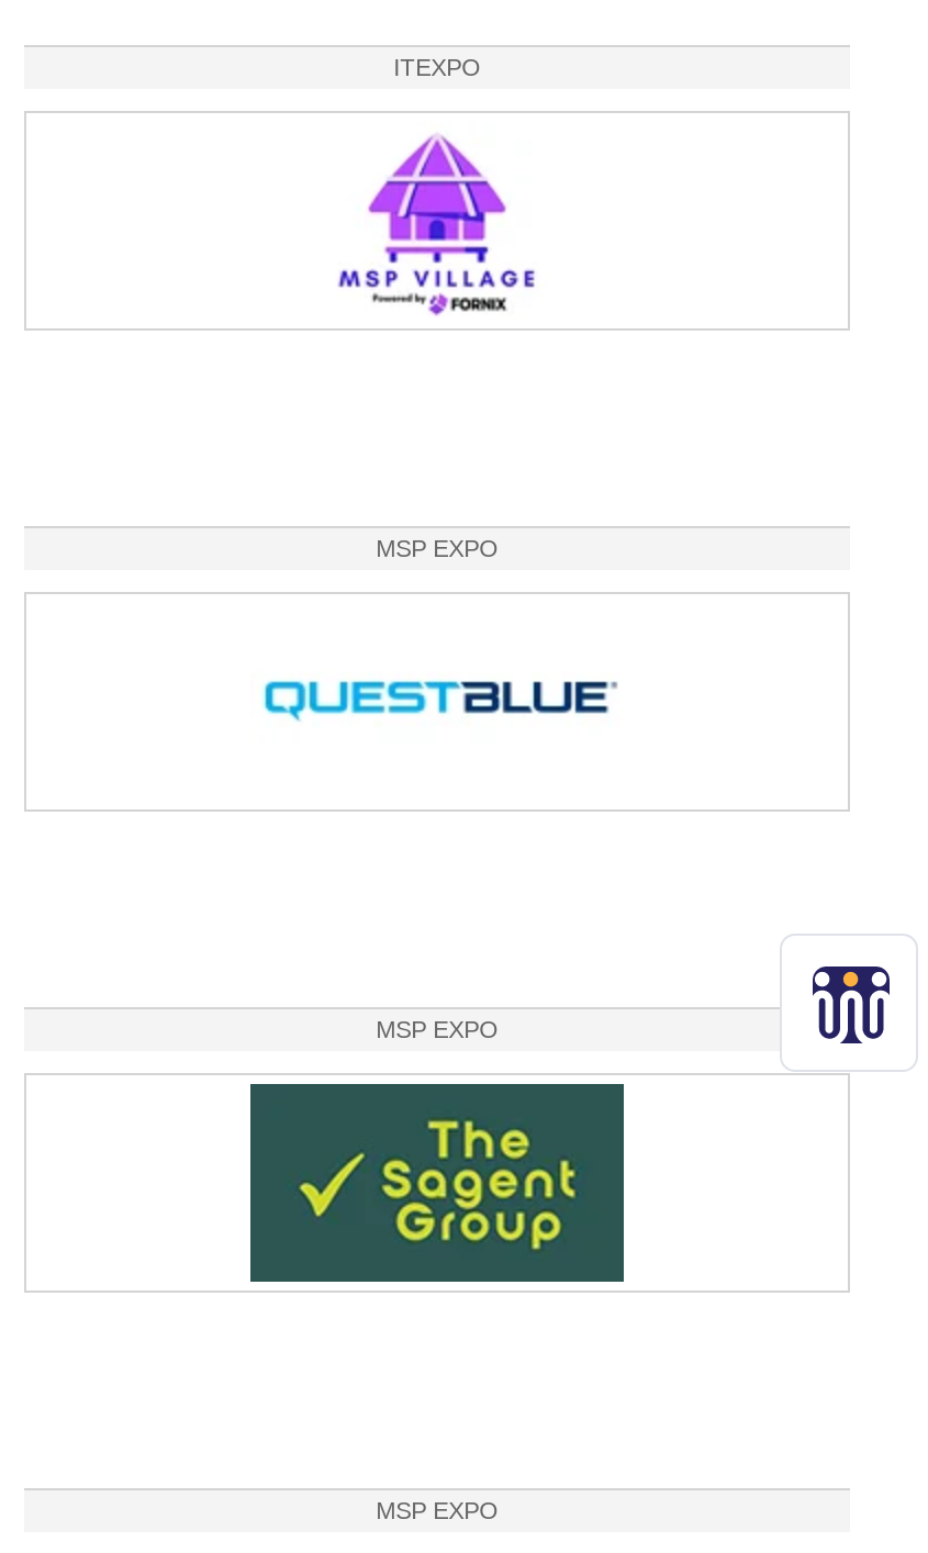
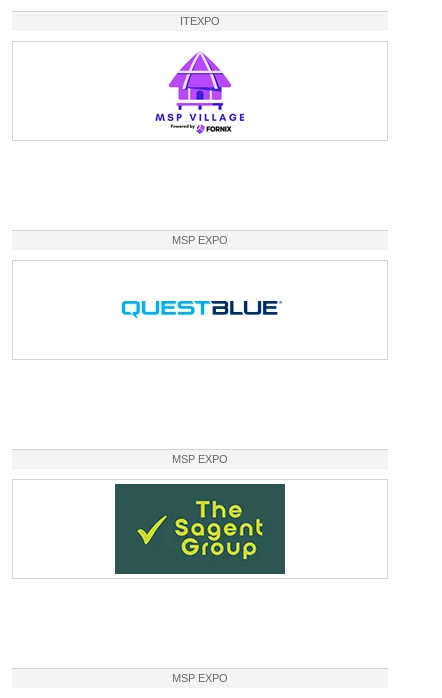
[810,963,892,1047] [image] -> none

